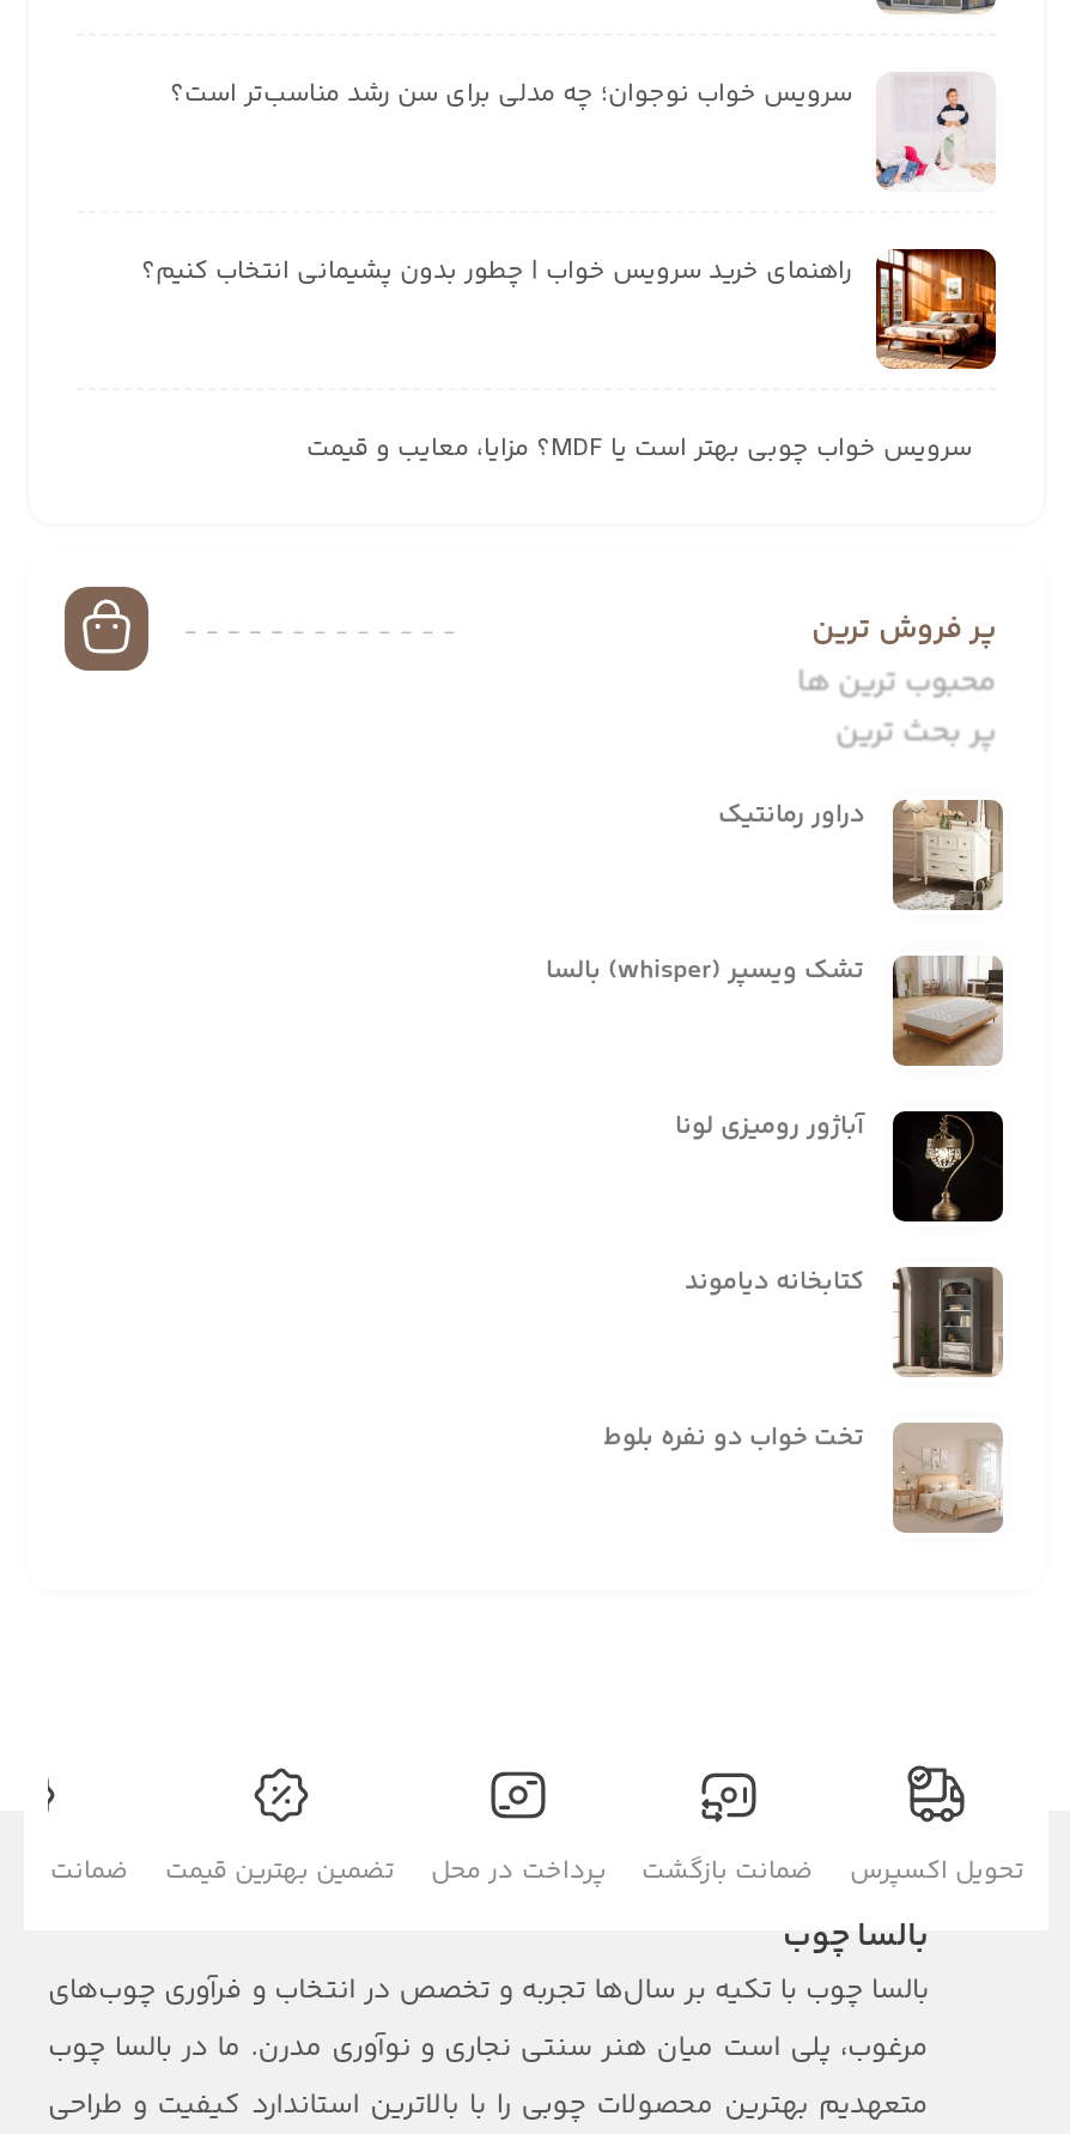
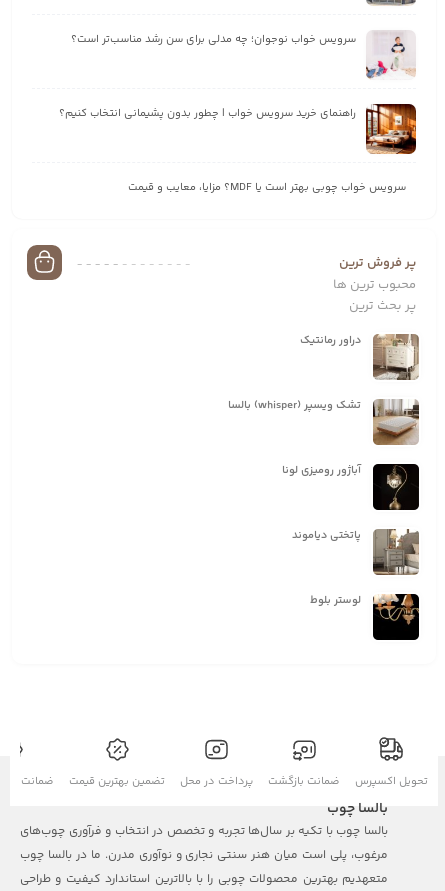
[685,1261,1003,1377] [image] | کتابخانه دیاموند -> [292,526,418,575] [image] | پاتختی دیاموند
[603,1417,1003,1530] [image] | تخت خواب دو نفره بلوط -> [310,591,420,640] [image] | لوستر بلوط

